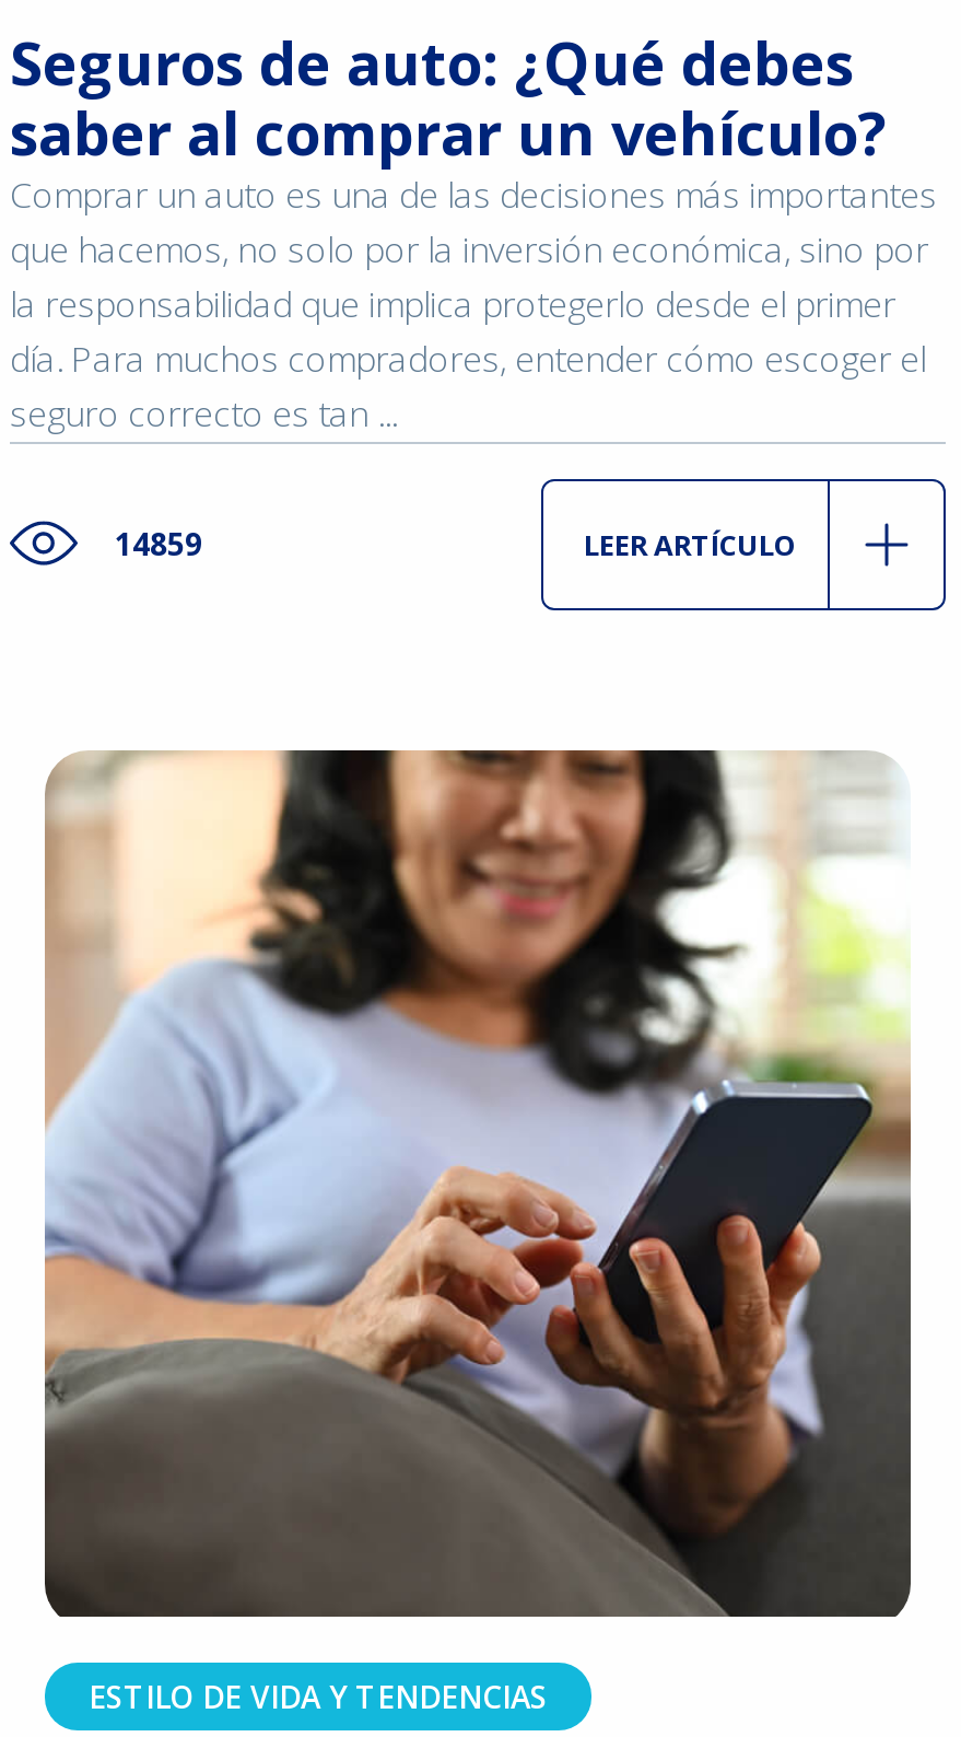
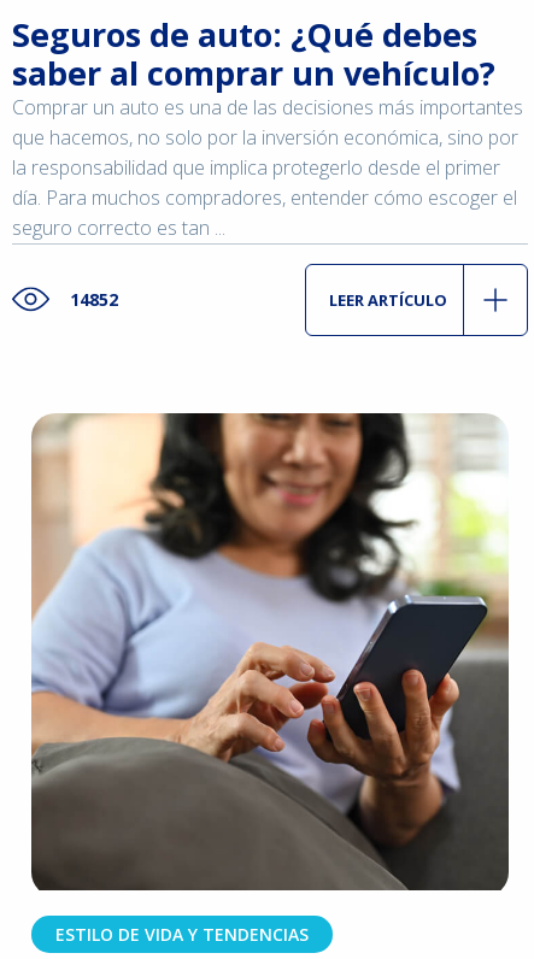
[115,523,202,564] 14859 -> [70,288,118,311] 14852

